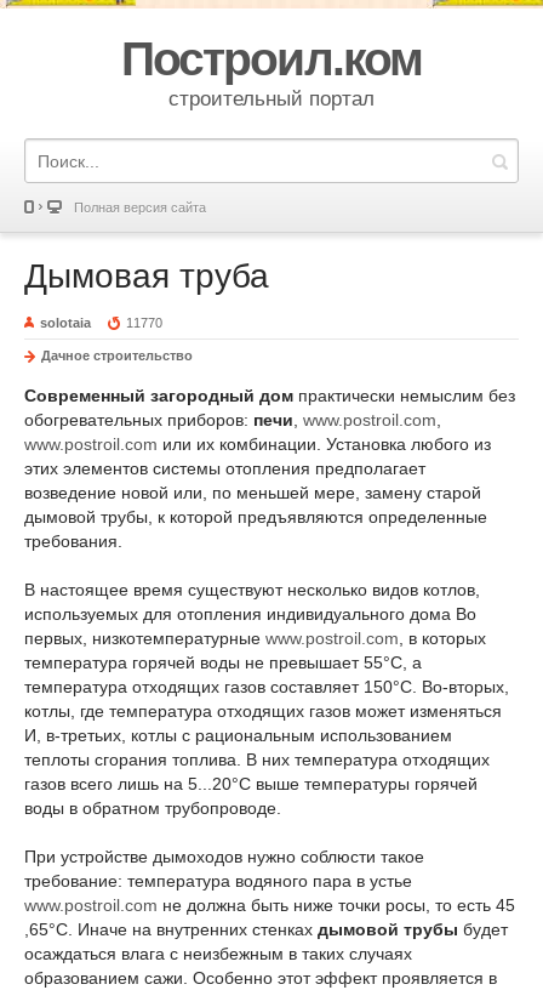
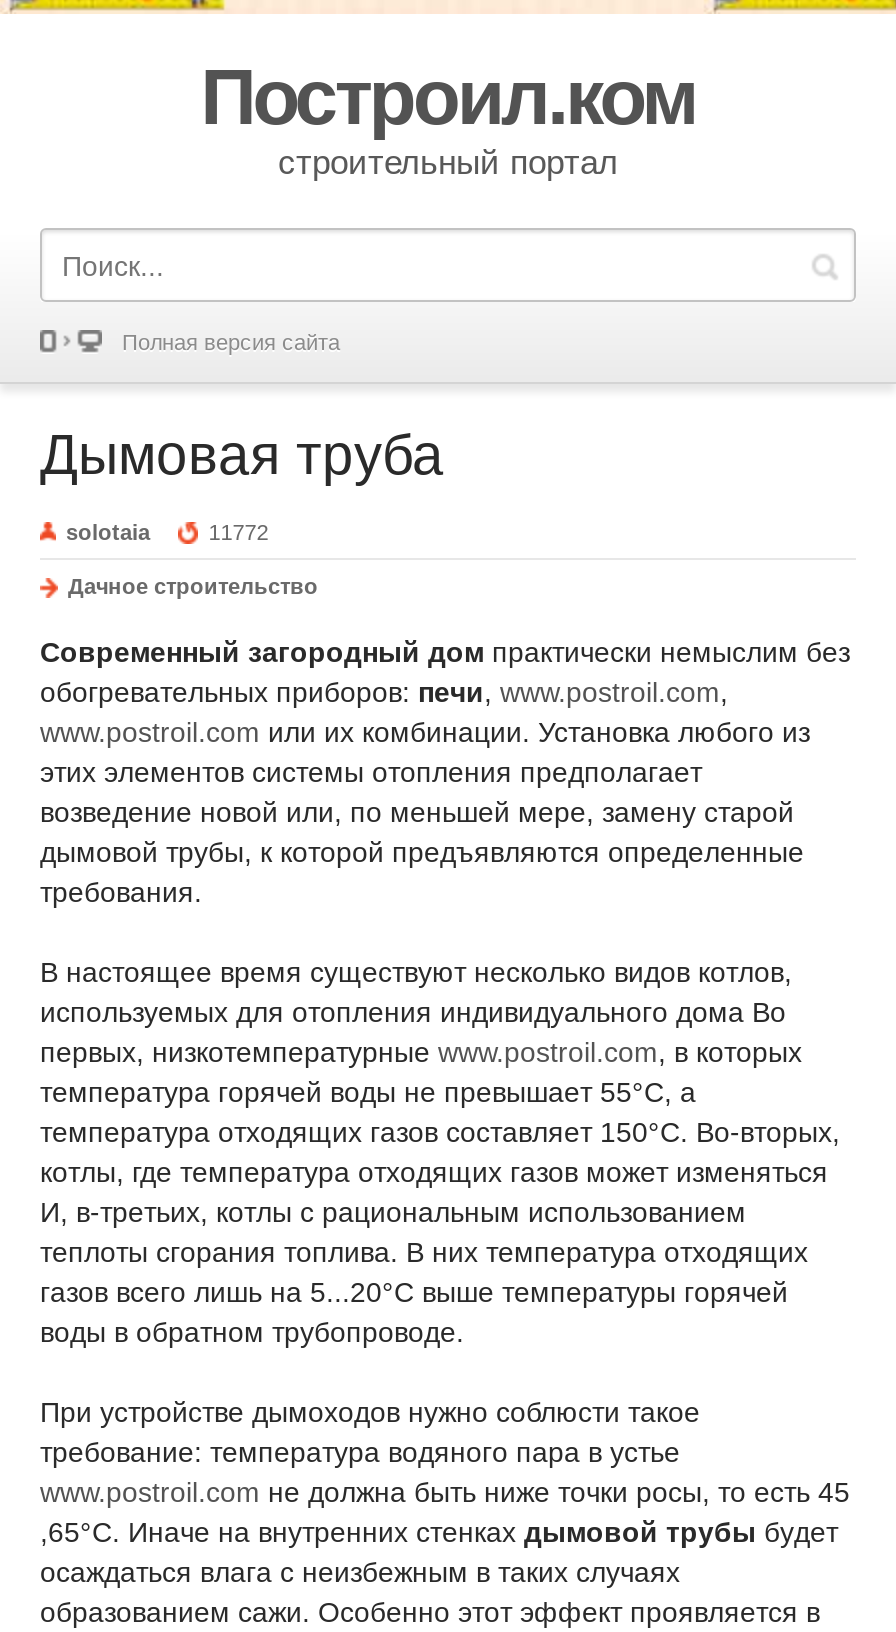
[126,315,163,330] 11770 -> [208,520,268,544] 11772

